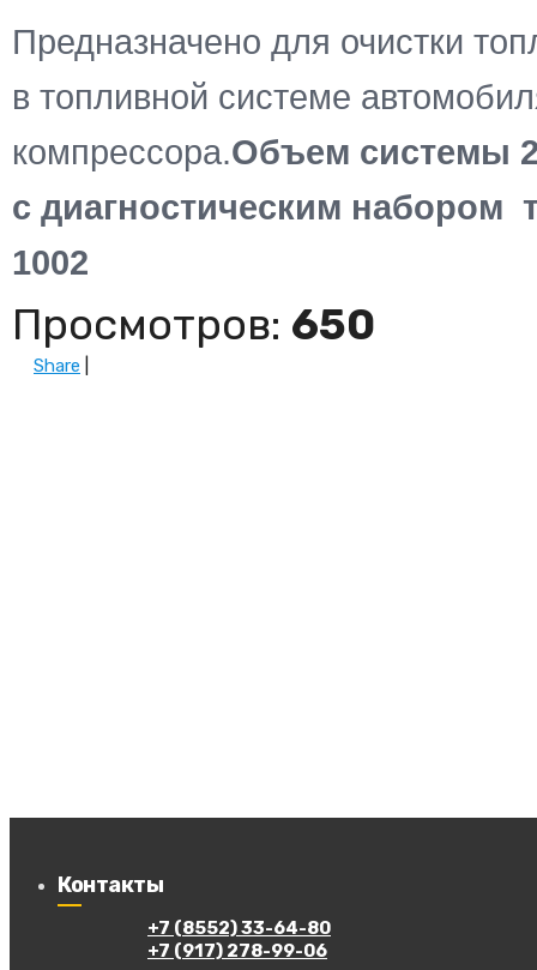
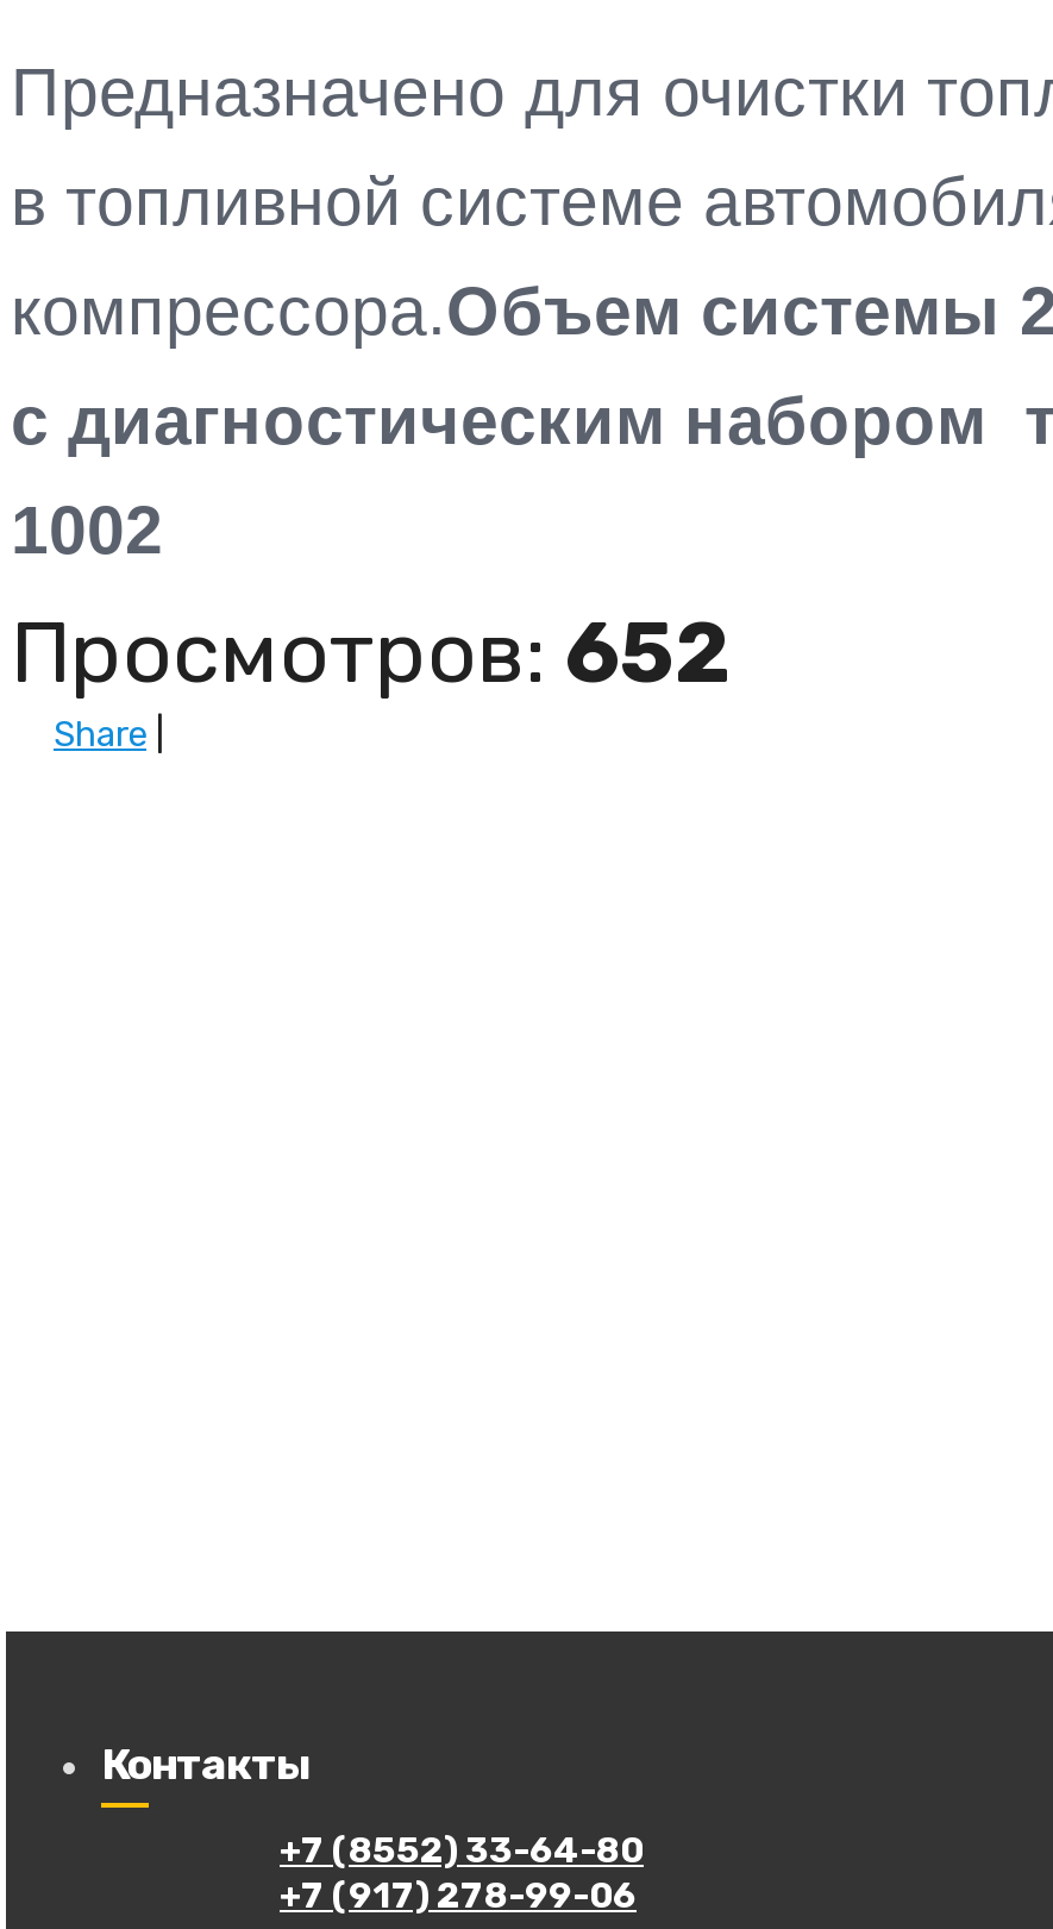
[12,299,375,350] Просмотров: 650 -> [11,601,729,704] Просмотров: 652

